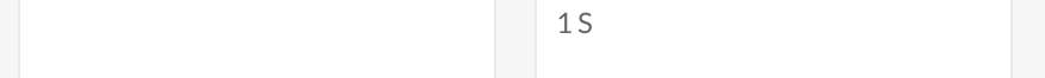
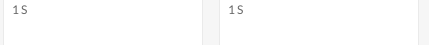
none -> [12,2,27,17] 1 S

